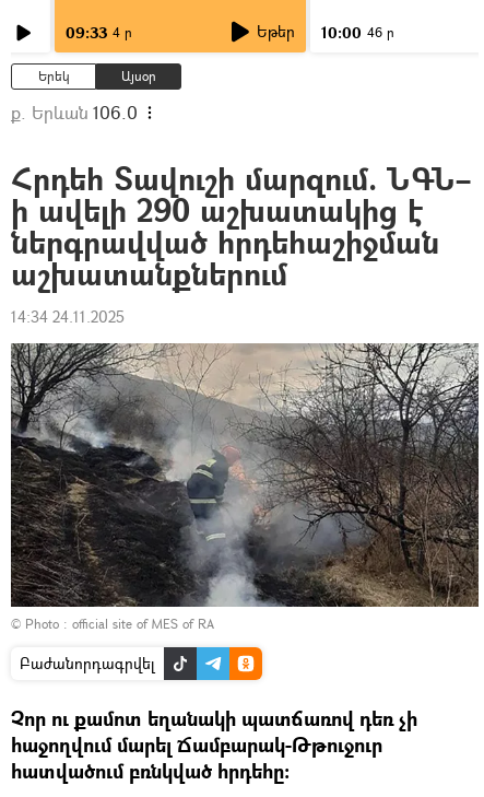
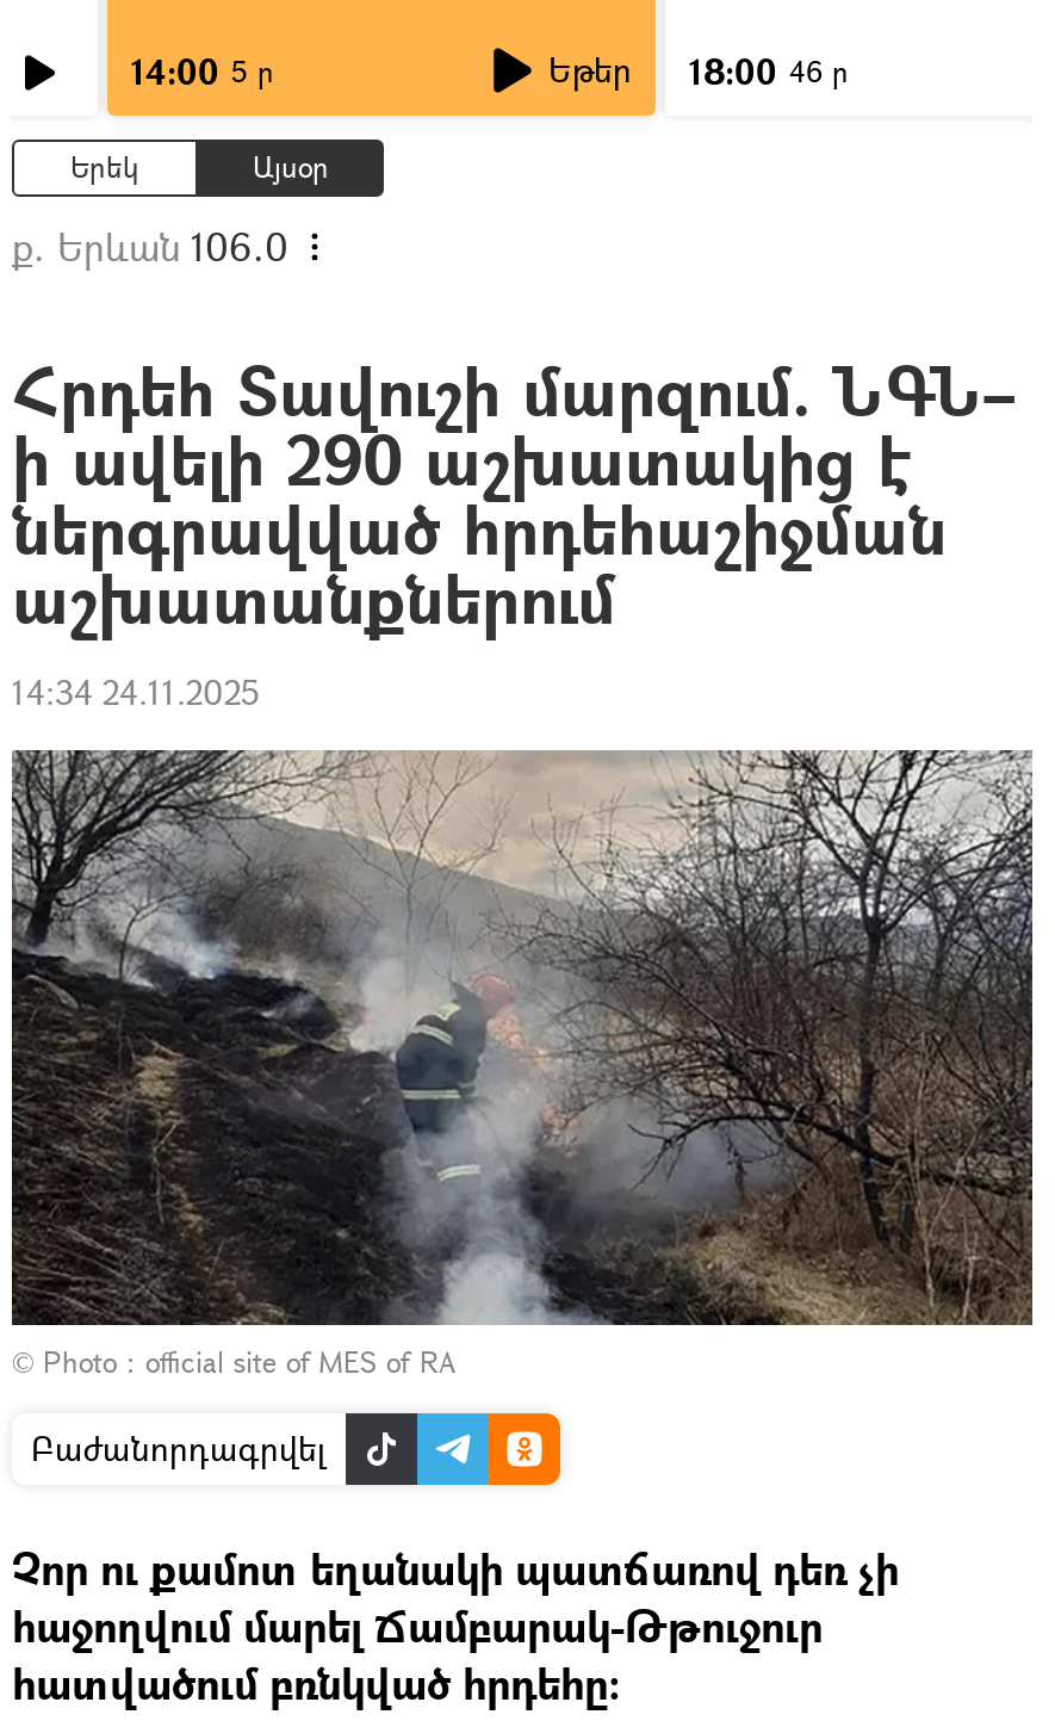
[66,22,132,43] 09:33 4 ր -> [131,49,274,94] 14:00 5 ր
[257,21,394,43] Եթեր 10:00 46 ր -> [548,47,849,94] Եթեր 18:00 46 ր

